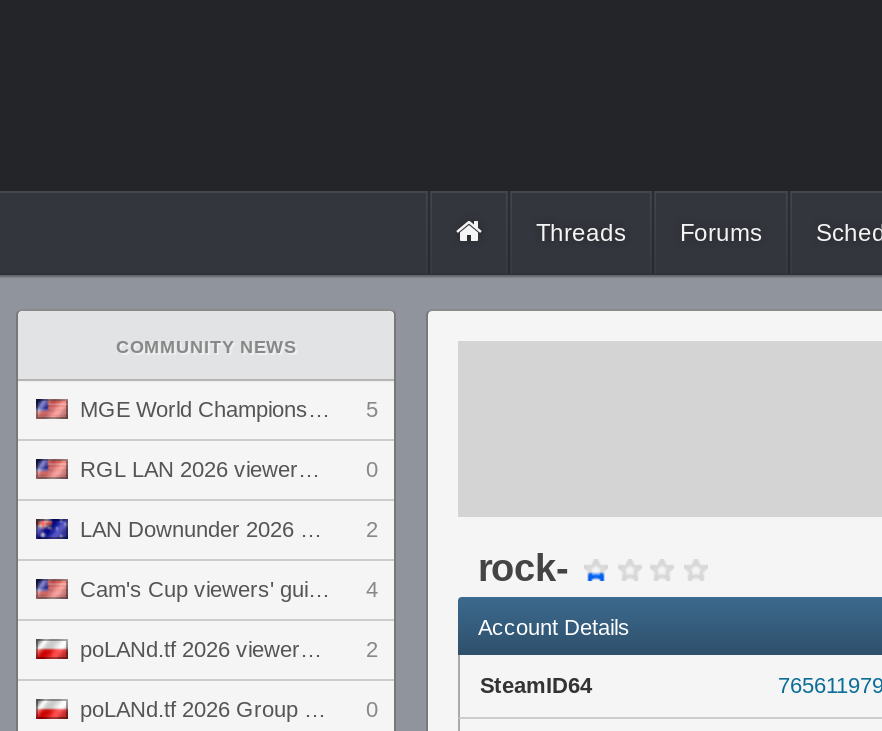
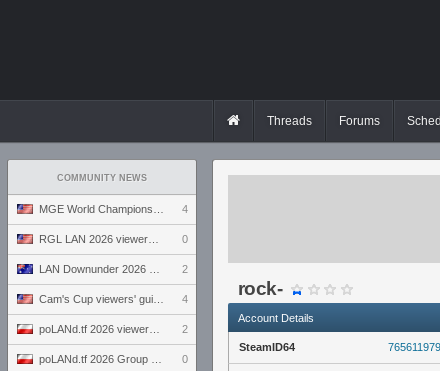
[366,397,378,421] 5 -> [182,203,188,215] 4

